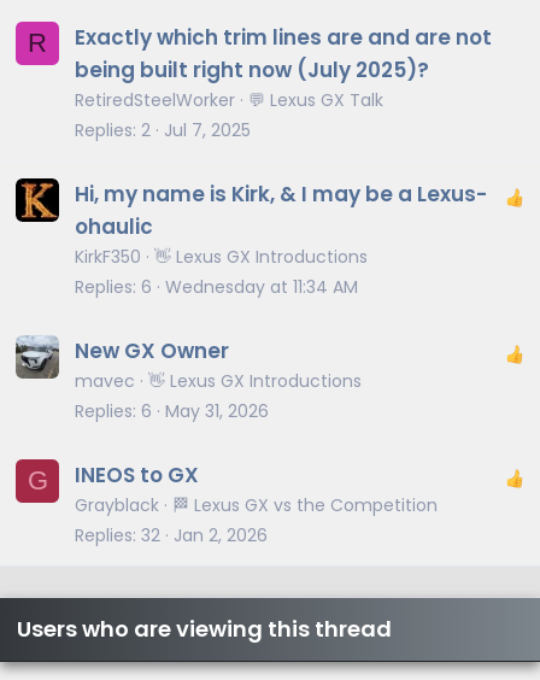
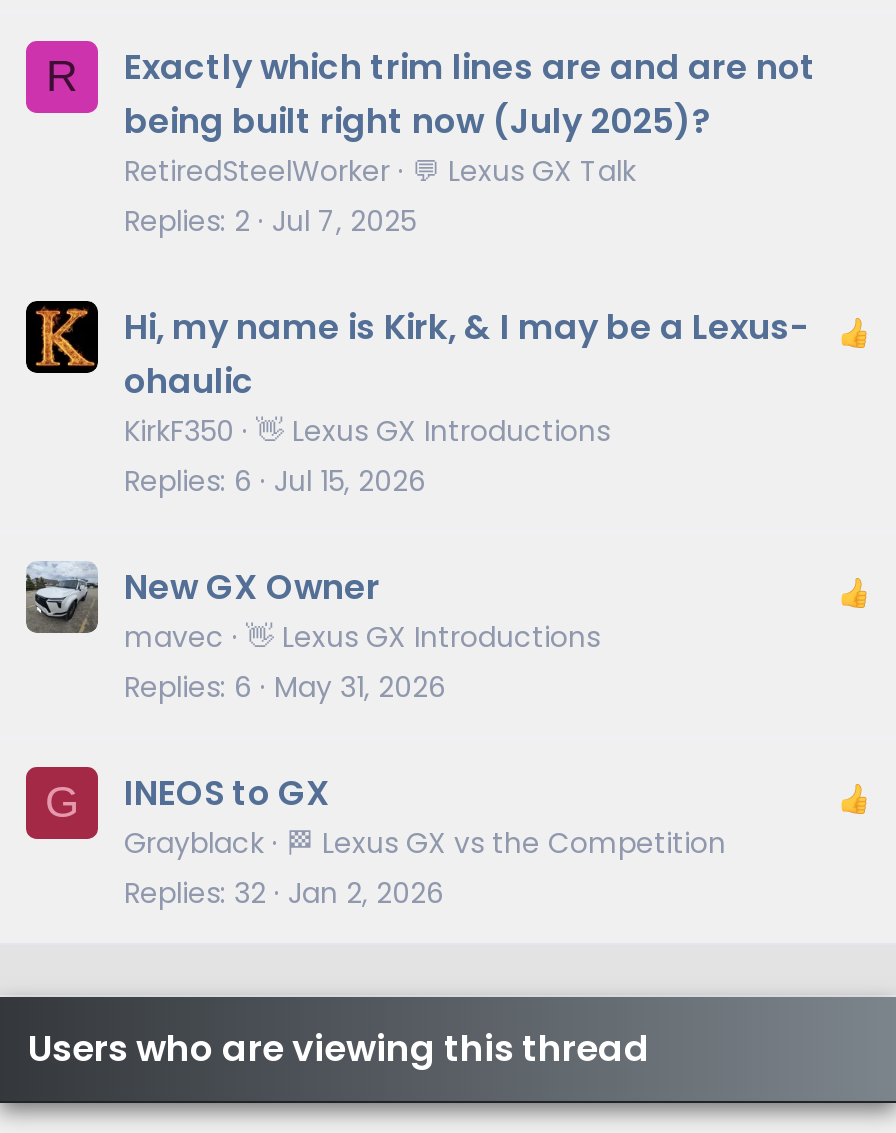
[75,275,358,299] Replies 6 Wednesday at 11:34 AM -> [124,461,426,501] Replies 6 Jul 15, 2026

